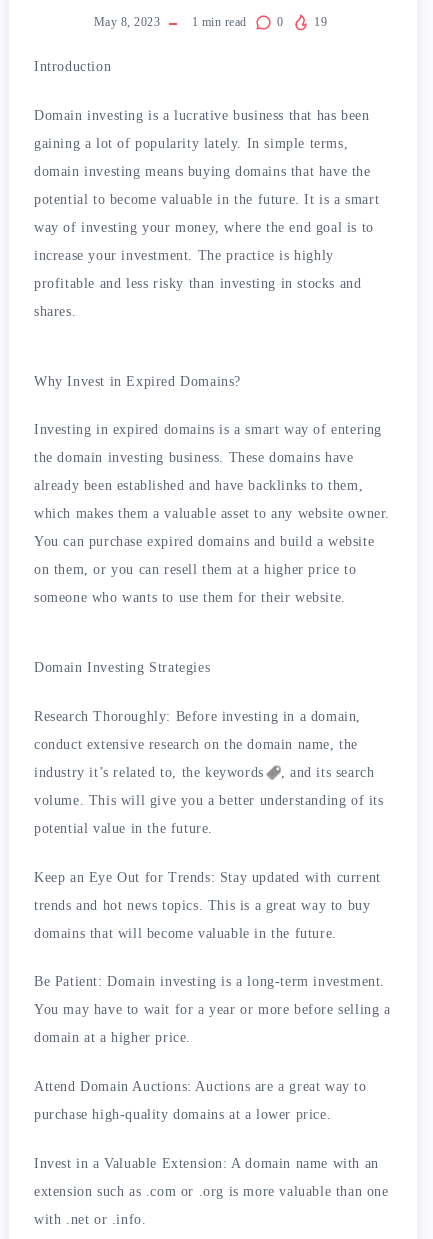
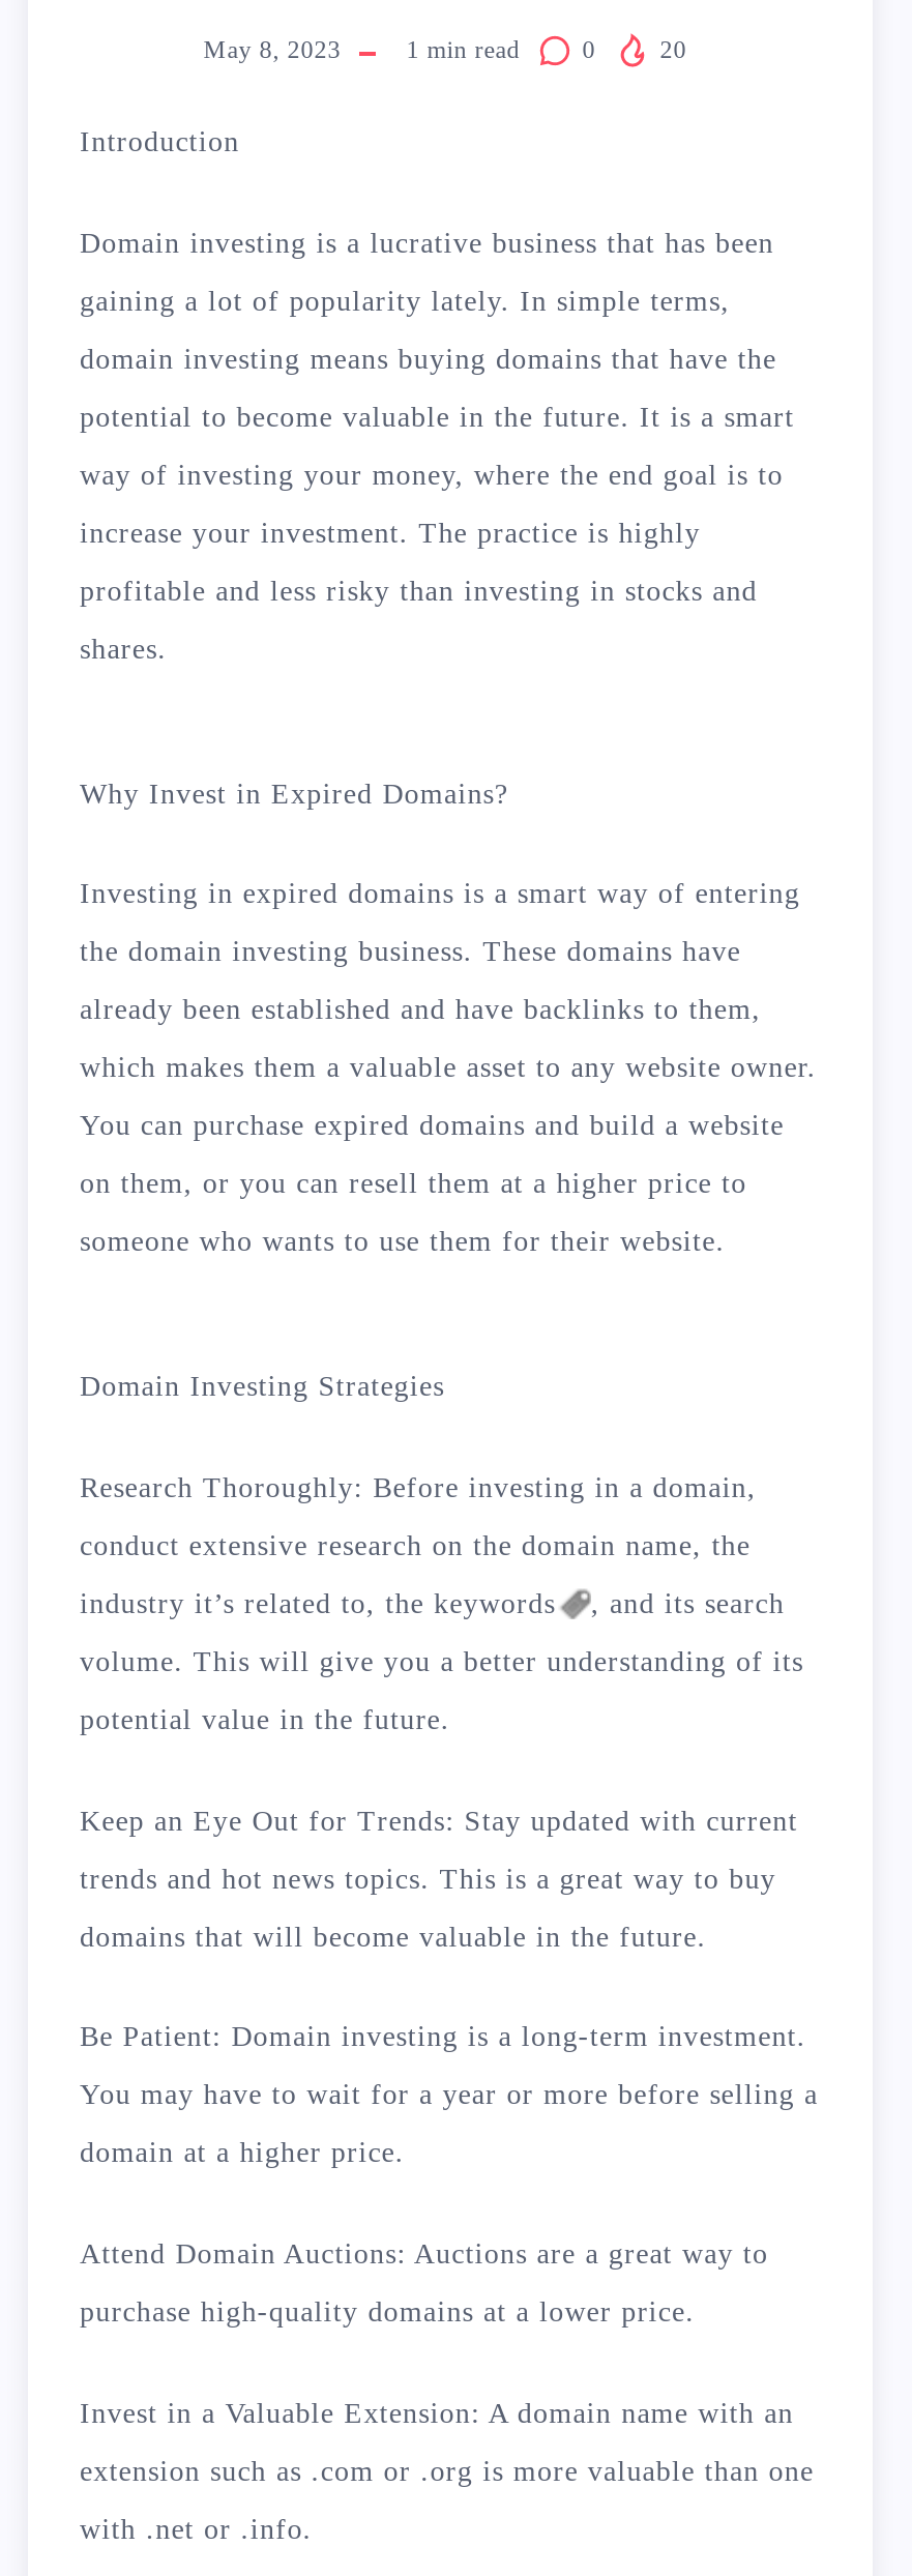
[277,15,327,29] 0 19 -> [582,36,687,65] 0 20

